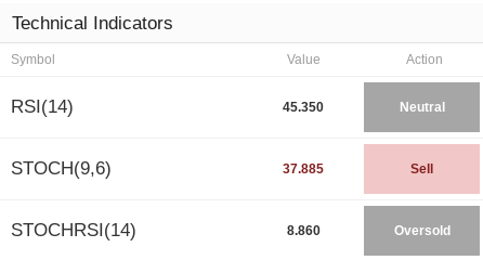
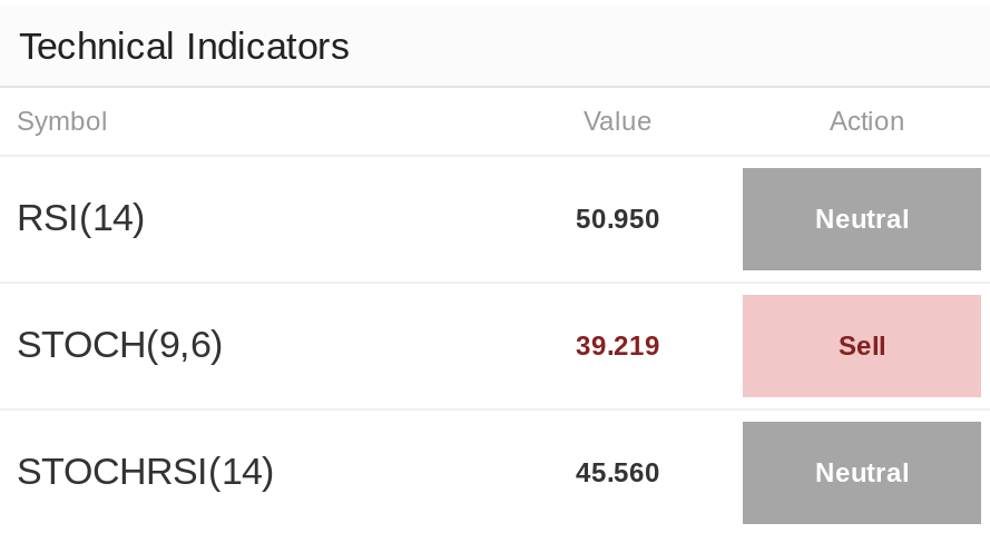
[283,100,324,115] 45.350 -> [576,204,660,235] 50.950
[283,162,324,177] 37.885 -> [576,331,660,362] 39.219
[286,223,450,238] 8.860 | Oversold -> [576,458,909,489] 45.560 | Neutral

